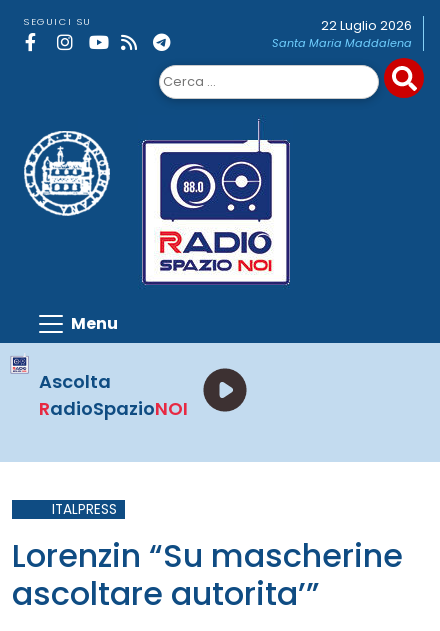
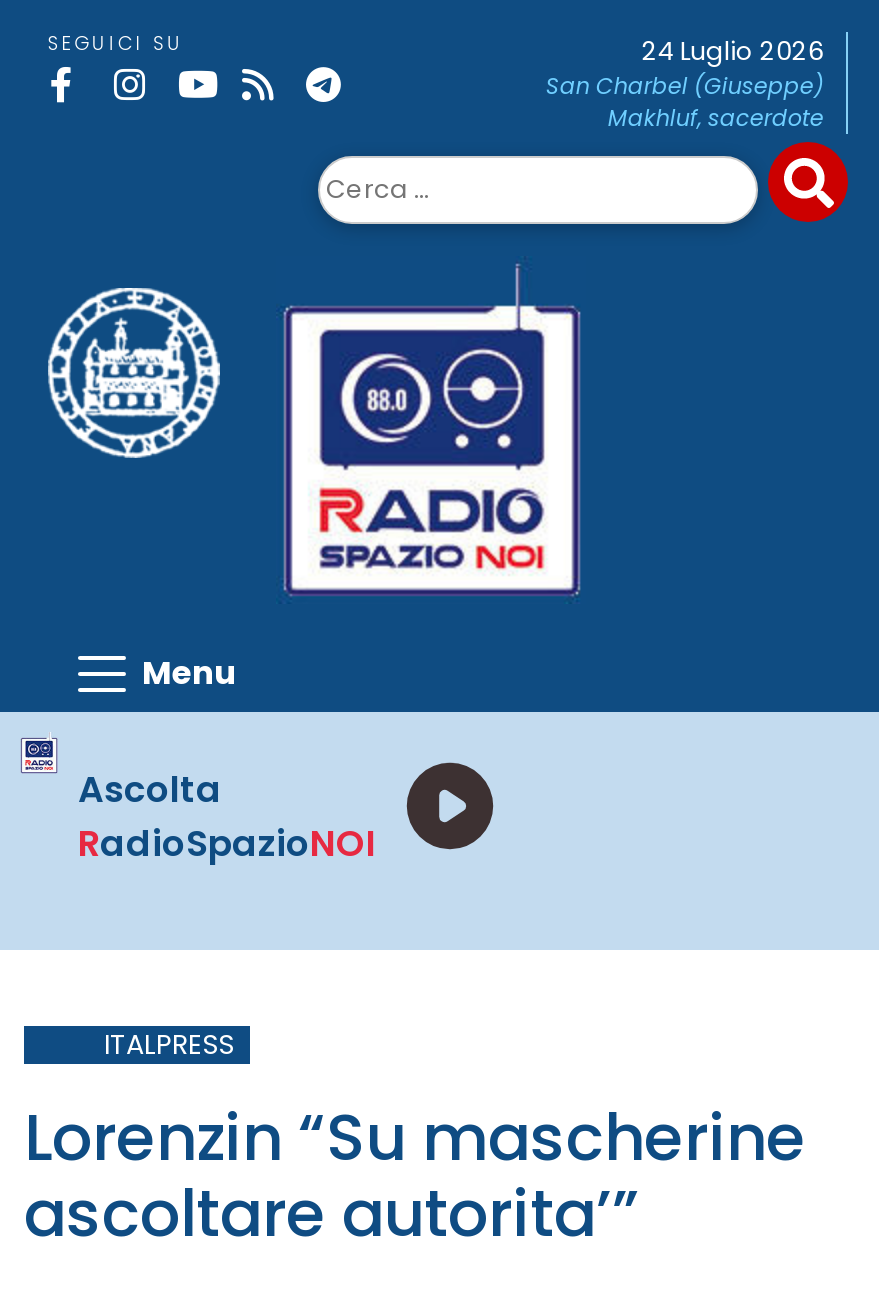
[272,17,412,51] 22 Luglio 2026 | Santa Maria Maddalena -> [546,34,824,134] 24 Luglio 2026 | San Charbel (Giuseppe) | Makhluf, sacerdote

